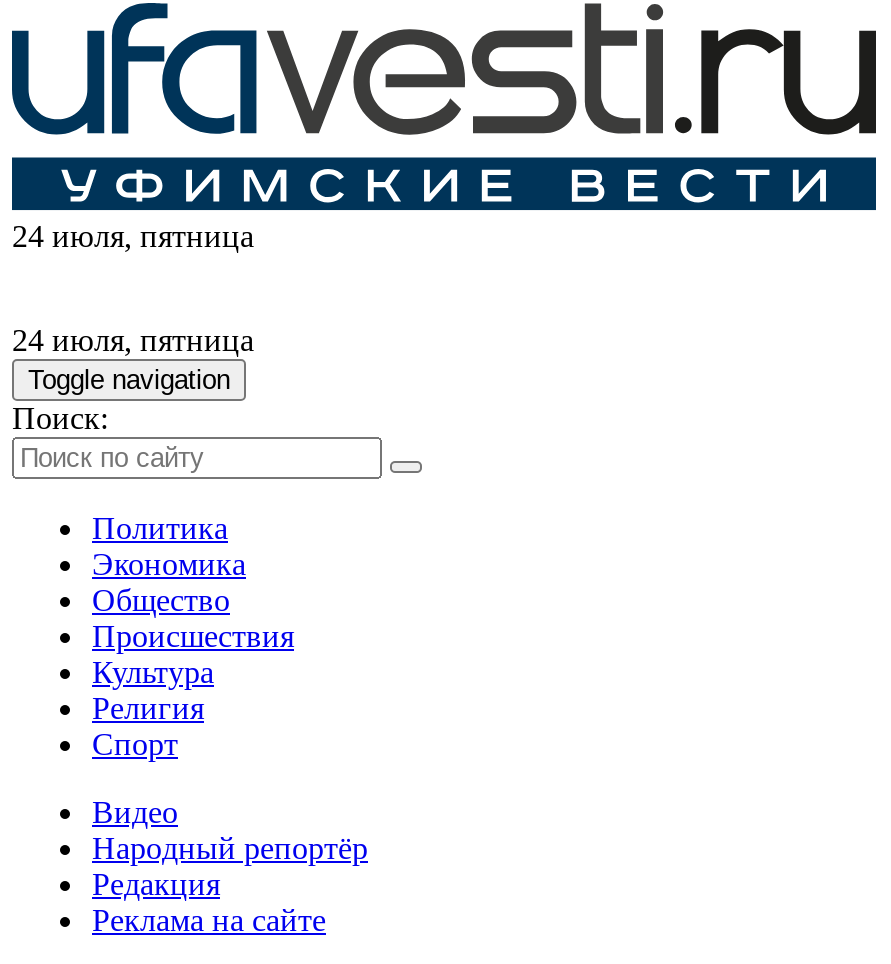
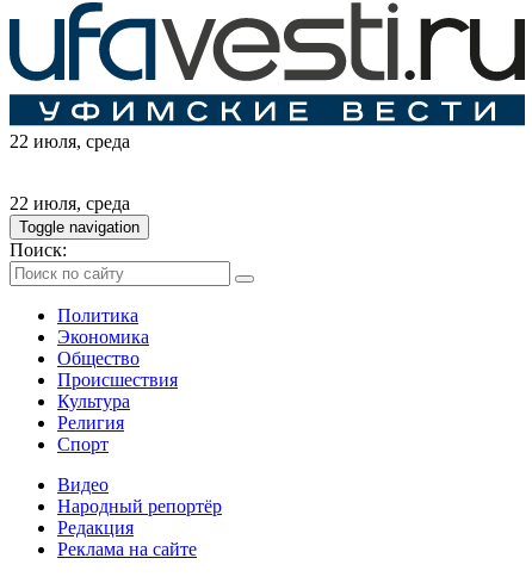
[12,220,254,254] 24 июля, пятница -> [10,132,130,152] 22 июля, среда
[12,324,254,358] 24 июля, пятница -> [10,194,130,214] 22 июля, среда

